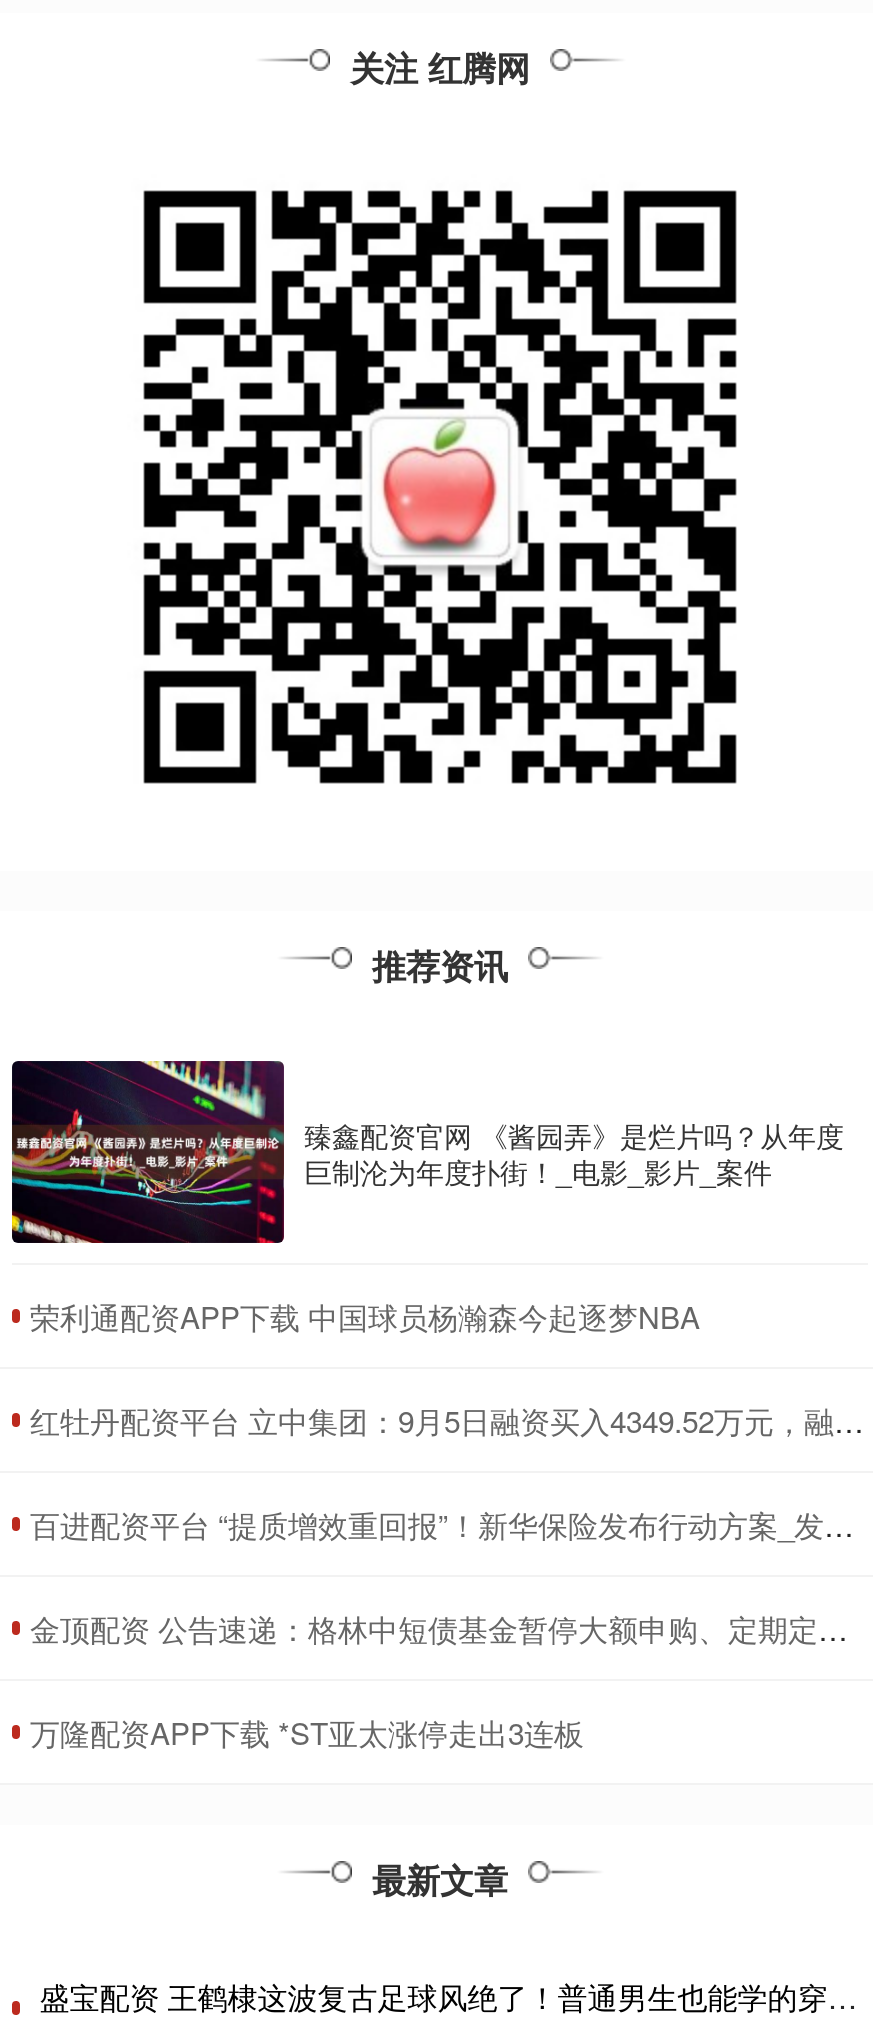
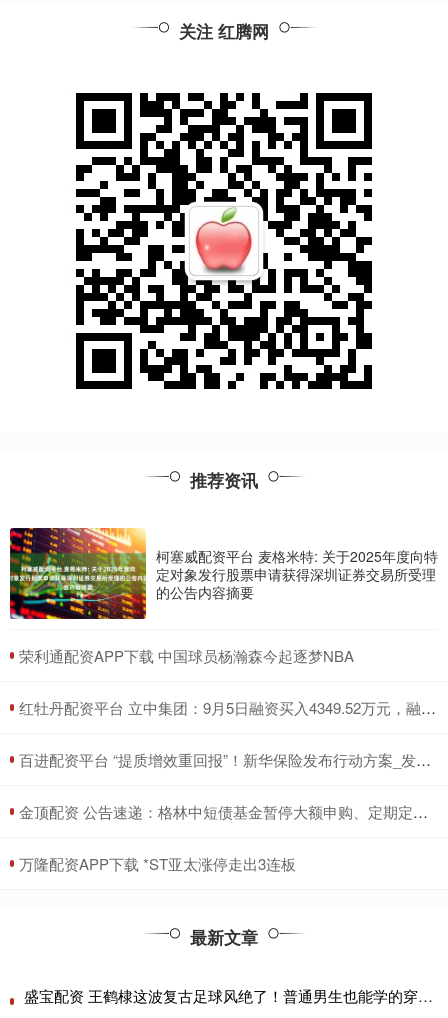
[10,1059,844,1245] [image] | 臻鑫配资官网 《酱园弄》是烂片吗？从年度 | 巨制沦为年度扑街！_电影_影片_案件 -> [9,527,438,620] [image] | 柯塞威配资平台 麦格米特: 关于2025年度向特 | 定对象发行股票申请获得深圳证券交易所受理 | 的公告内容摘要

